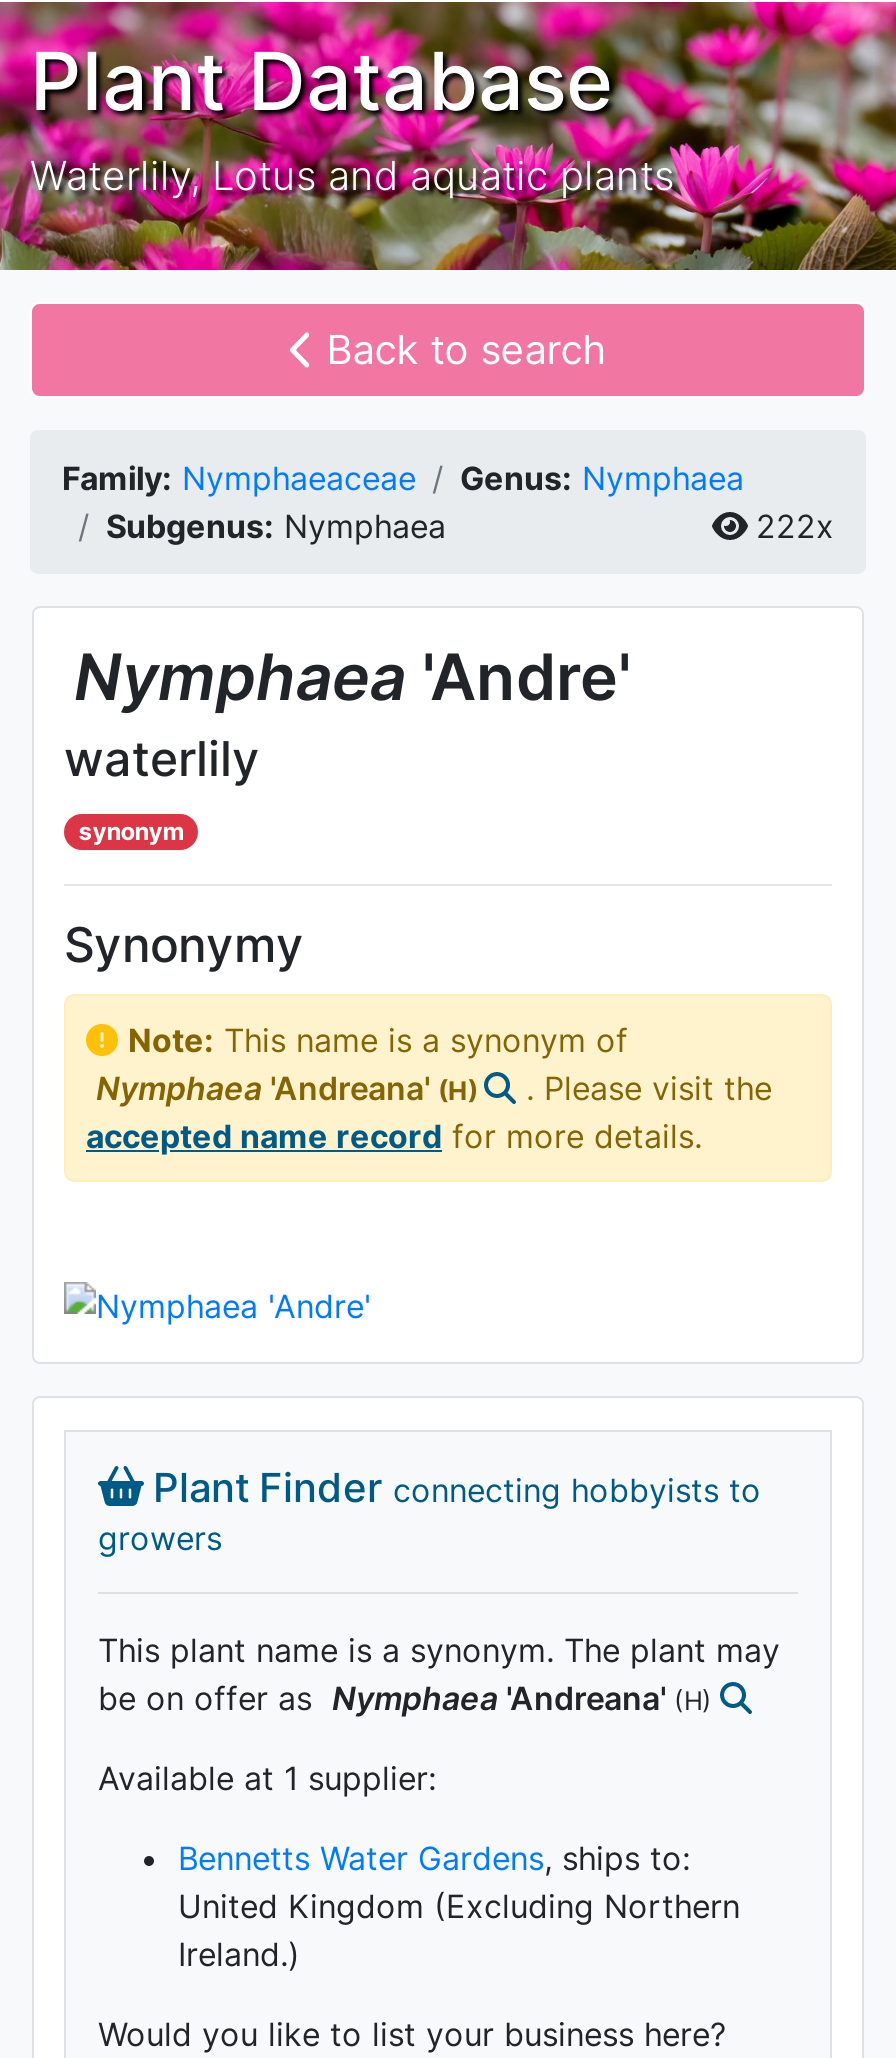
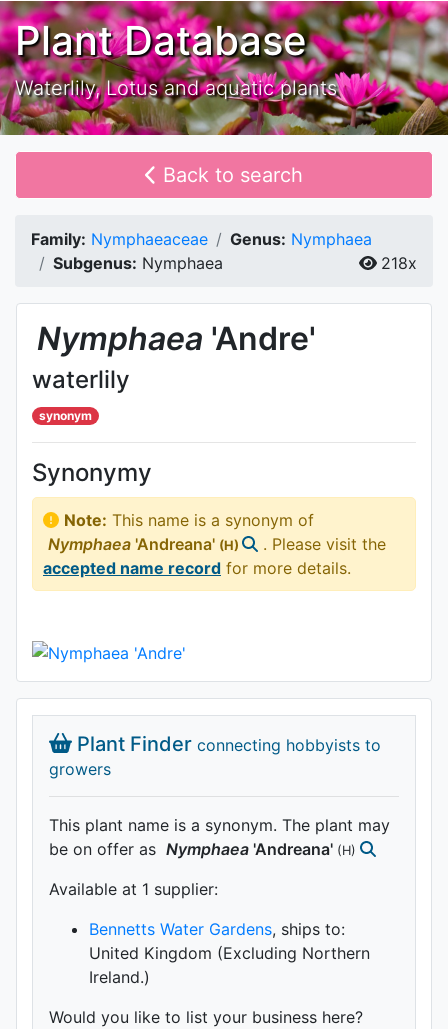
[756,506,834,546] 222x -> [381,253,417,273] 218x

